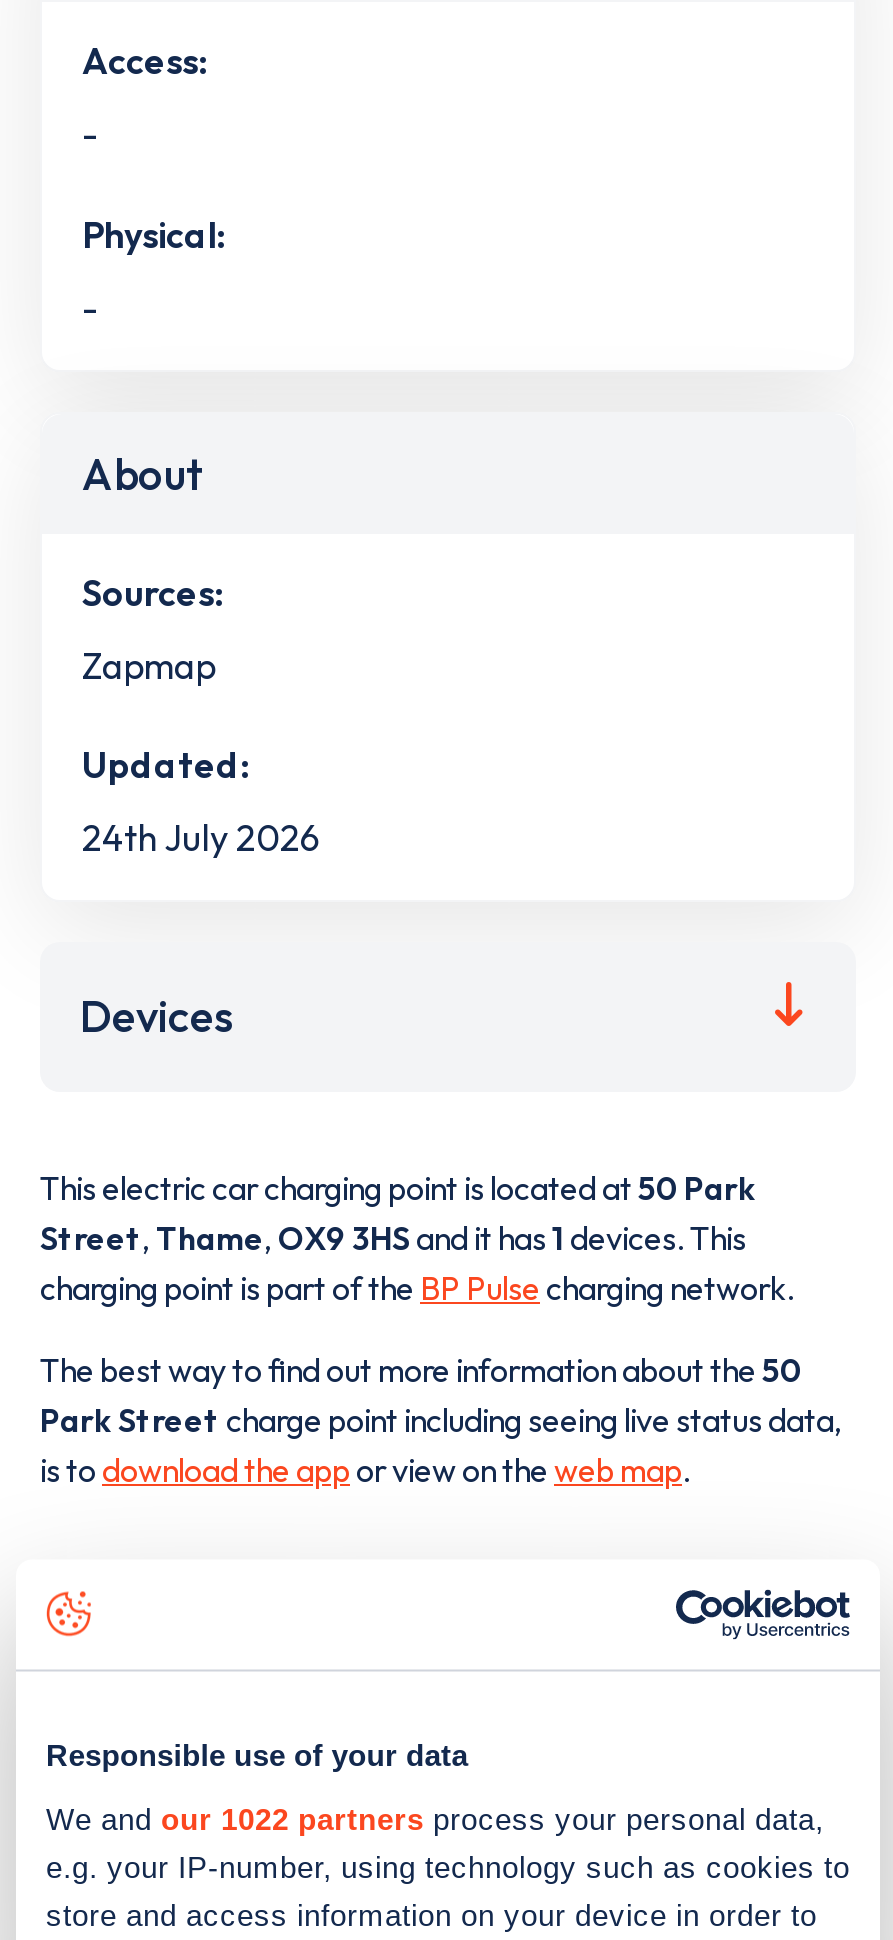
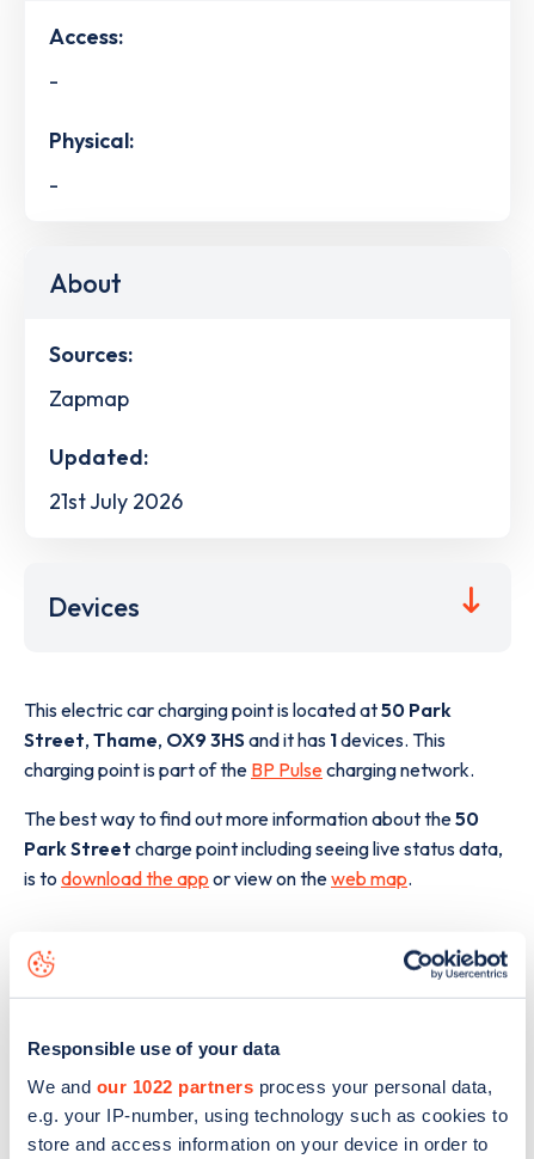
[82,816,320,862] 24th July 2026 -> [49,487,183,515] 21st July 2026

